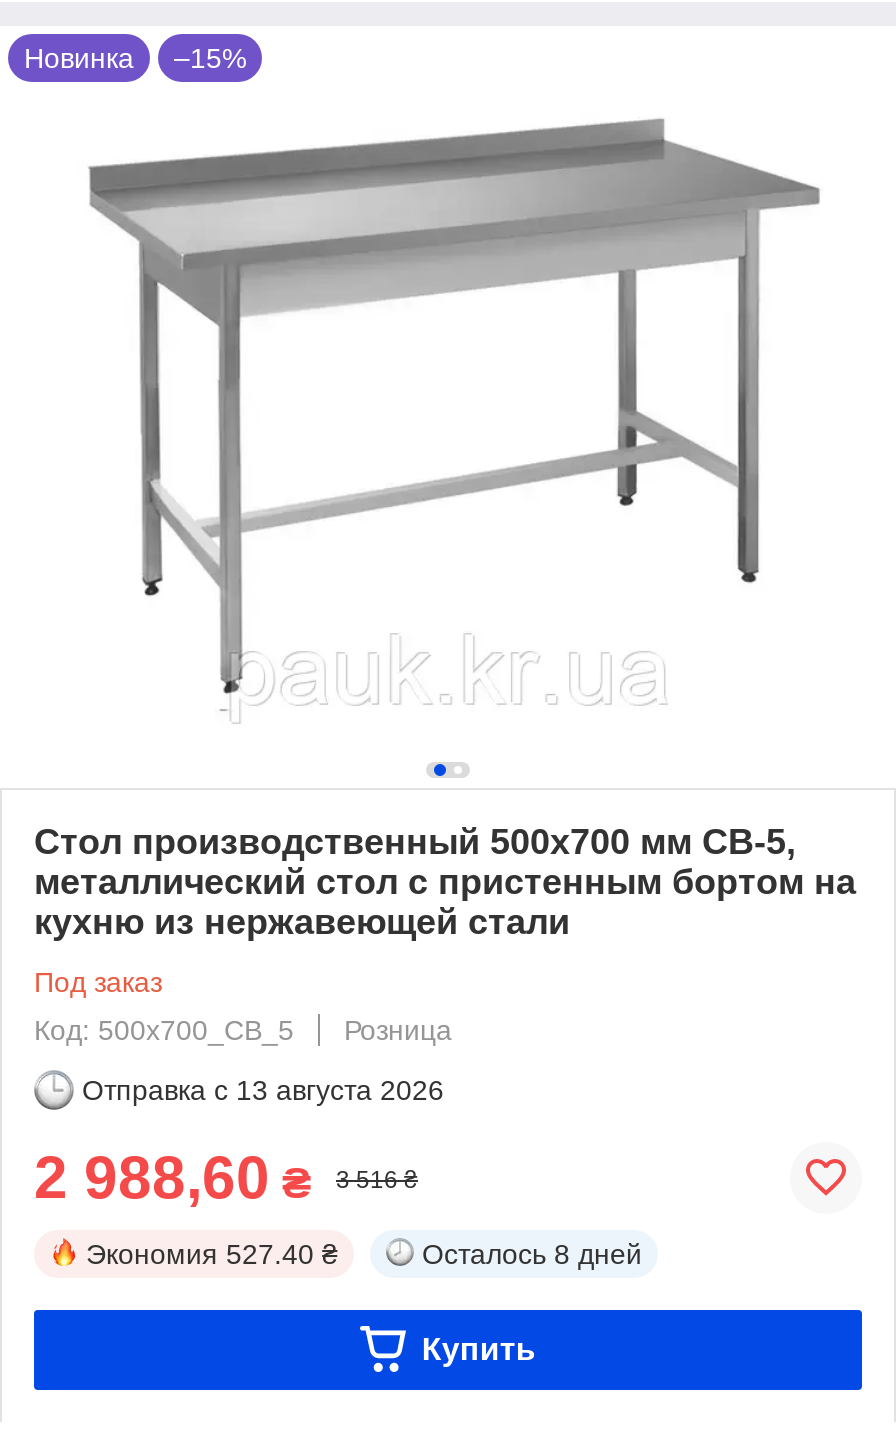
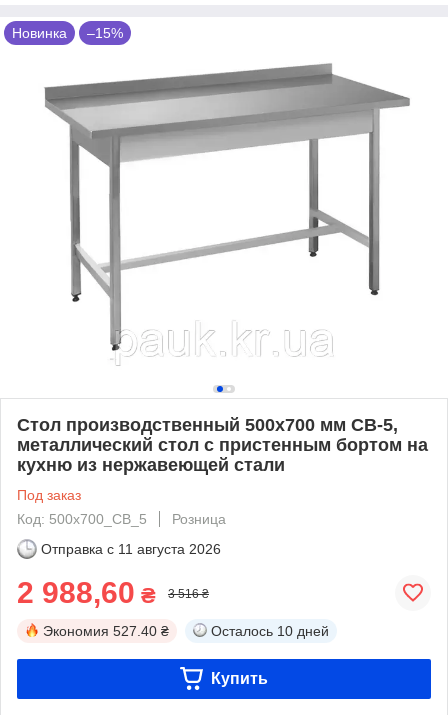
[82,1074,444,1106] Отправка с 13 августа 2026 -> [41,541,221,557] Отправка с 11 августа 2026
[422,1238,642,1270] Осталось 8 дней -> [211,623,329,639] Осталось 10 дней

